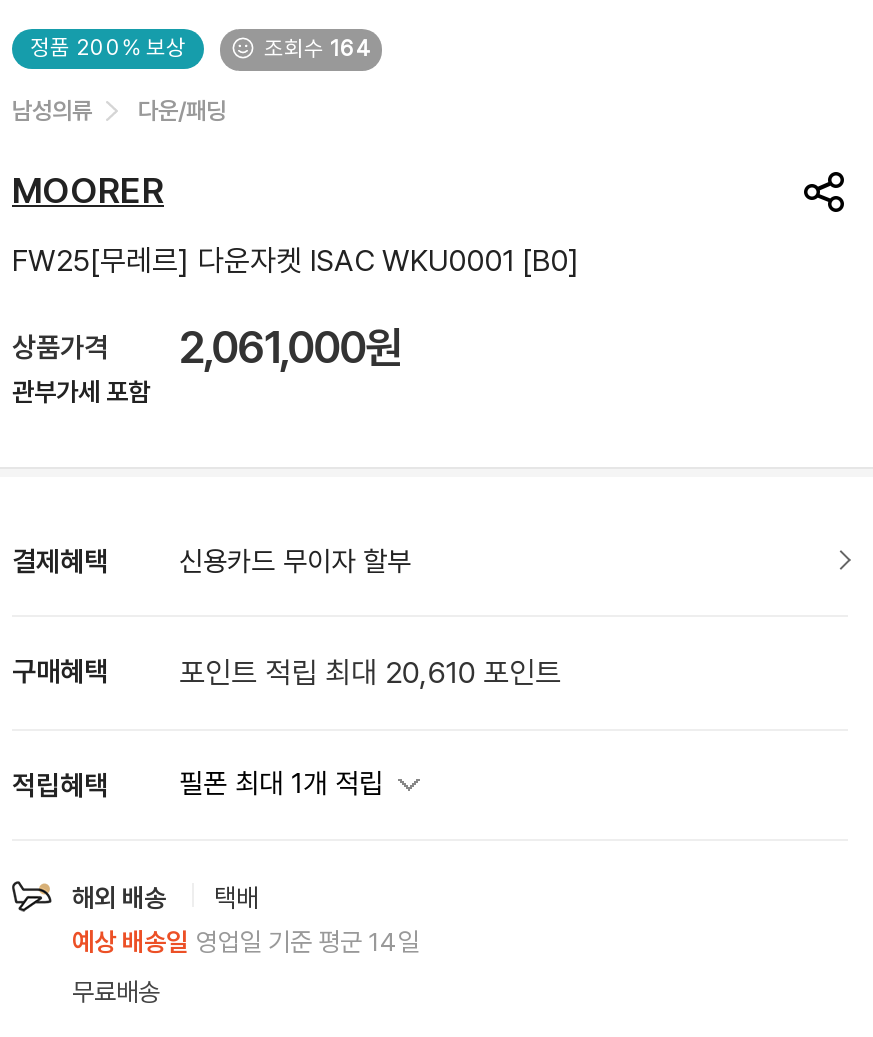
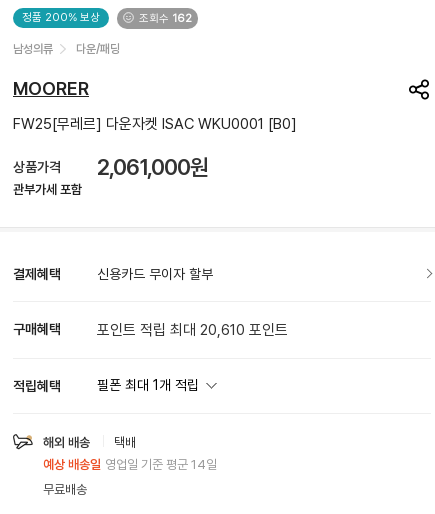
[264,36,370,62] 조회수 164 -> [139,11,192,24] 조회수 162

